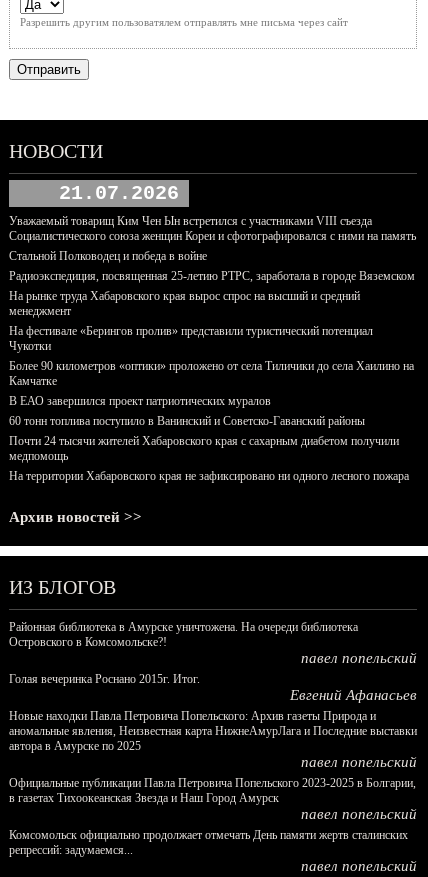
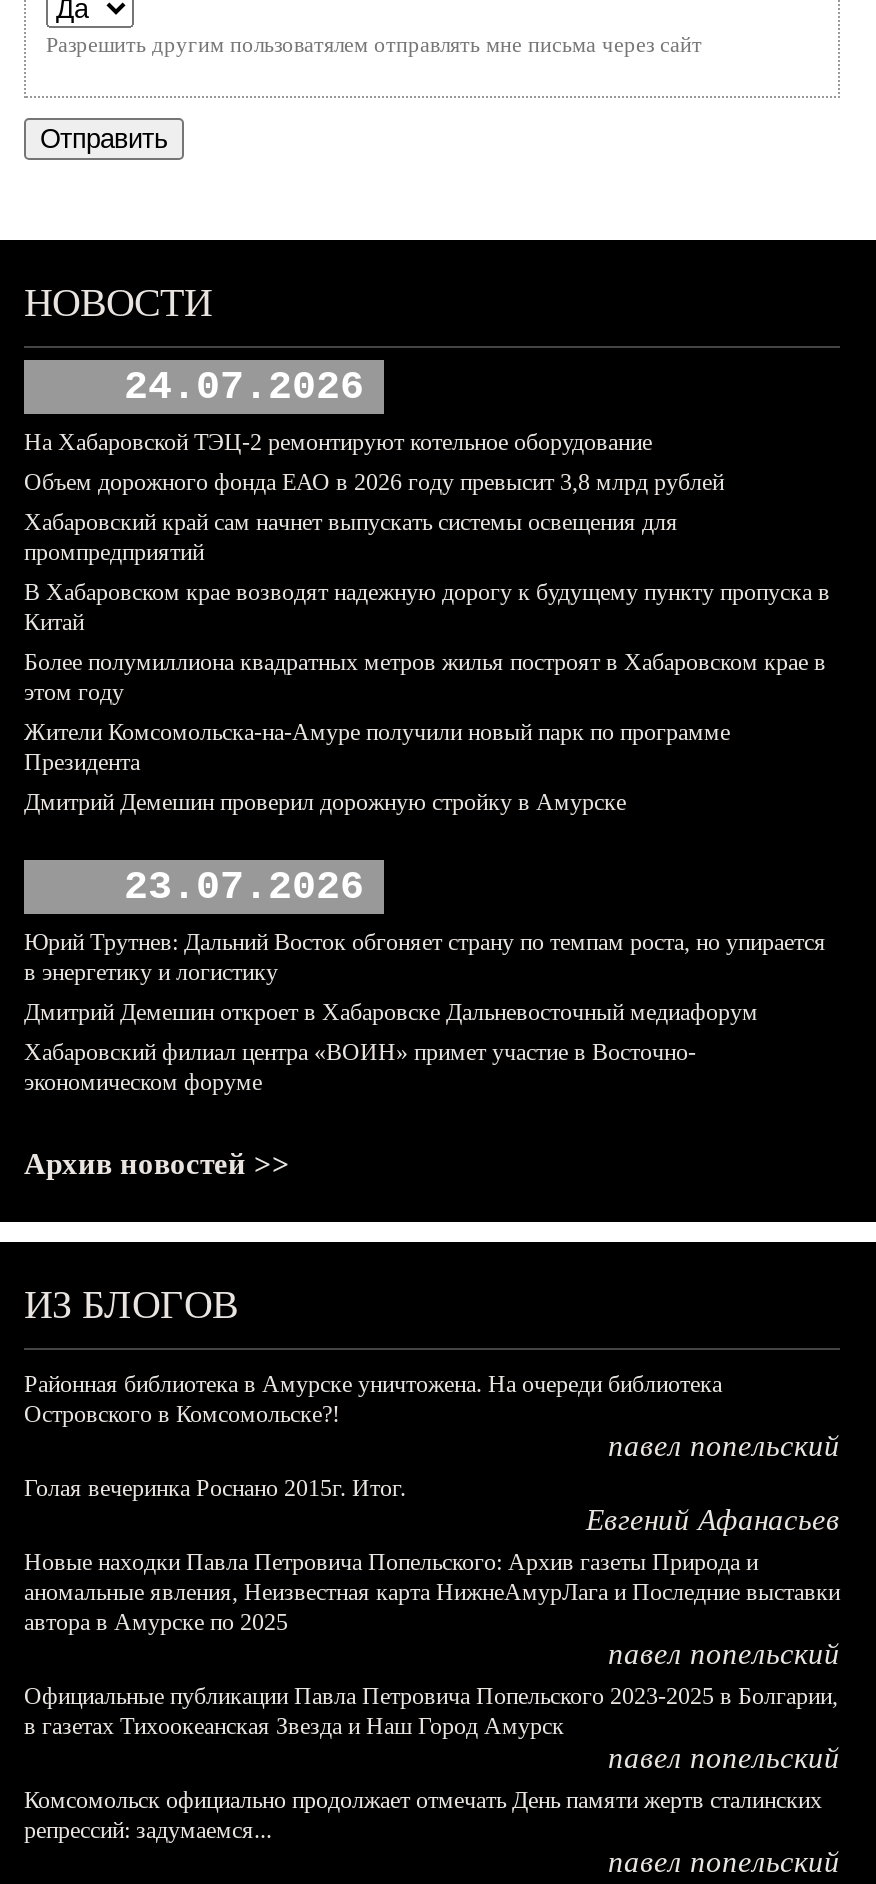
[9,182,416,483] 21.07.2026 | Уважаемый товарищ Ким Чен Ын встретился с участниками VIII съезда | Социалистического союза женщин Кореи и сфотографировался с ними на память | Стальной Полководец и победа в войне | Радиоэкспедиция, посвященная 25-летию РТРС, заработала в городе Вяземском | На рынке труда Хабаровского края вырос спрос на высший и средний | менеджмент | На фестивале «Берингов пролив» представили туристический потенциал | Чукотки | Более 90 километров «оптики» проложено от села Тиличики до села Хаилино на | Камчатке | В ЕАО завершился проект патриотических муралов | 60 тонн топлива поступило в Ванинский и Советско-Гаванский районы | Почти 24 тысячи жителей Хабаровского края с сахарным диабетом получили | медпомощь | На территории Хабаровского края не зафиксировано ни одного лесного пожара -> [24,364,830,1096] 24.07.2026 | На Хабаровской ТЭЦ-2 ремонтируют котельное оборудование | Объем дорожного фонда ЕАО в 2026 году превысит 3,8 млрд рублей | Хабаровский край сам начнет выпускать системы освещения для | промпредприятий | В Хабаровском крае возводят надежную дорогу к будущему пункту пропуска в | Китай | Более полумиллиона квадратных метров жилья построят в Хабаровском крае в | этом году | Жители Комсомольска-на-Амуре получили новый парк по программе | Президента | Дмитрий Демешин проверил дорожную стройку в Амурске | 23.07.2026 | Юрий Трутнев: Дальний Восток обгоняет страну по темпам роста, но упирается | в энергетику и логистику | Дмитрий Демешин откроет в Хабаровске Дальневосточный медиафорум | Хабаровский филиал центра «ВОИН» примет участие в Восточно- | экономическом форуме

